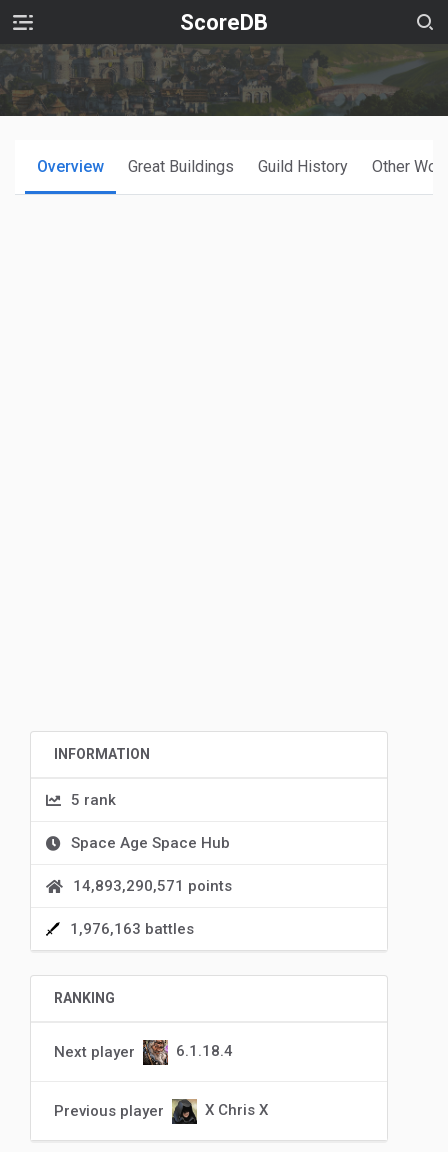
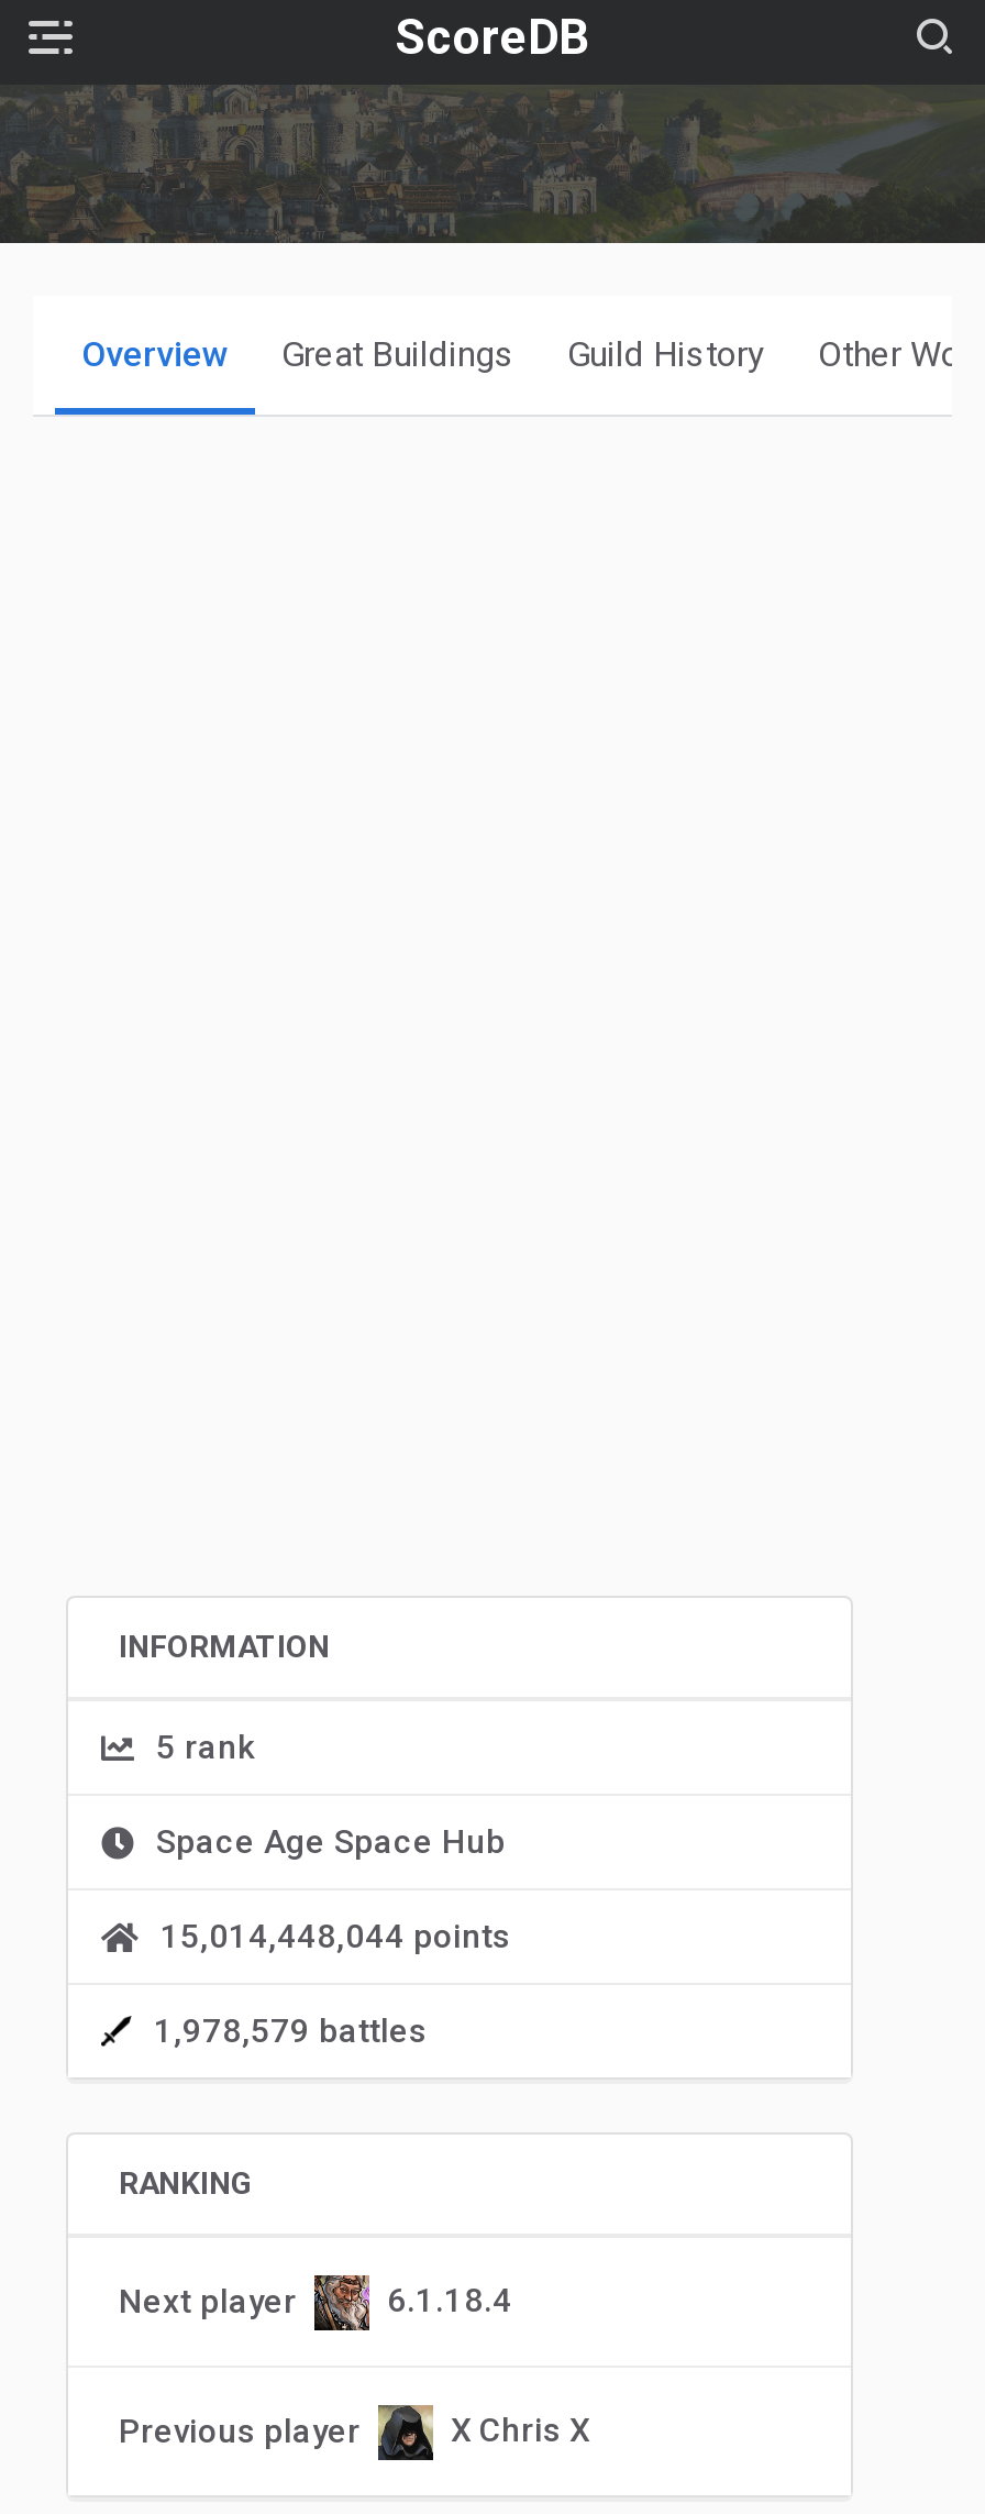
[73,877,232,895] 14,893,290,571 points -> [161,1917,510,1956] 15,014,448,044 points
[70,920,194,938] 1,976,163 battles -> [154,2011,427,2051] 1,978,579 battles

